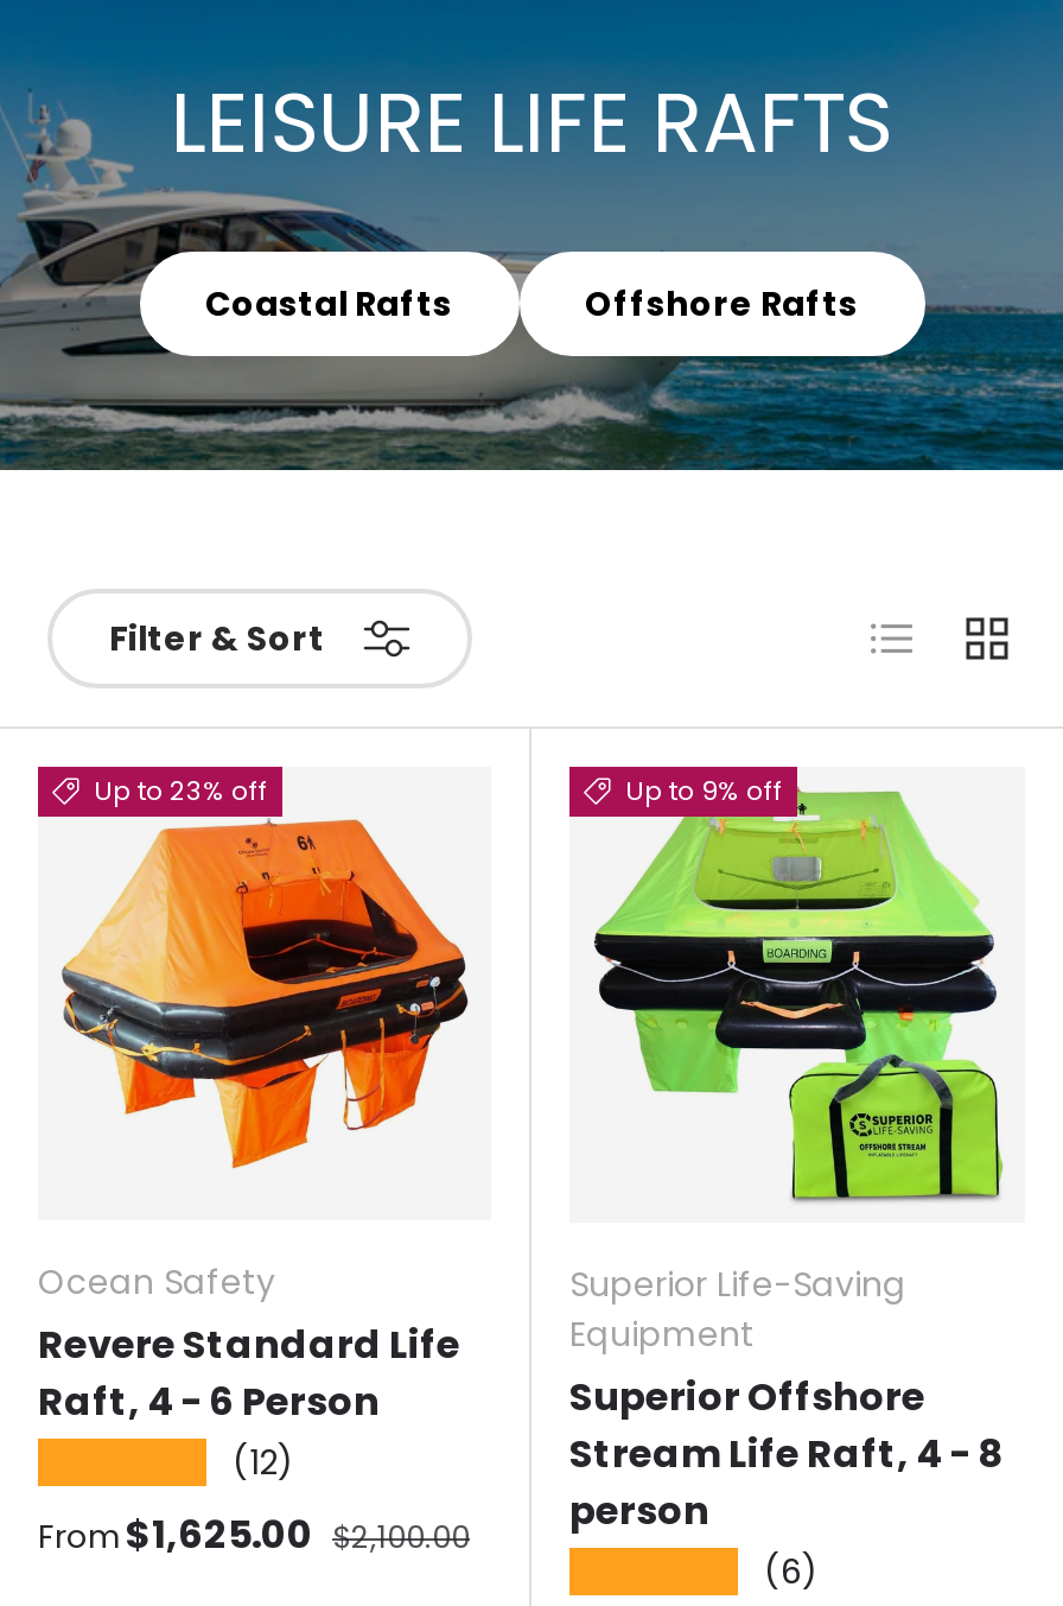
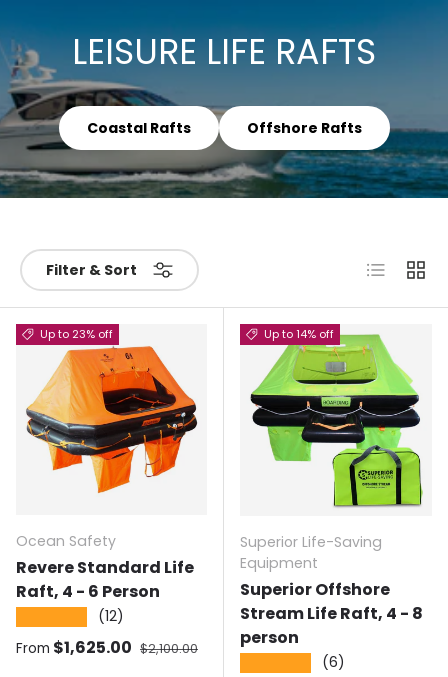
[625,773,782,811] Up to 9% off -> [263,326,333,342] Up to 14% off

